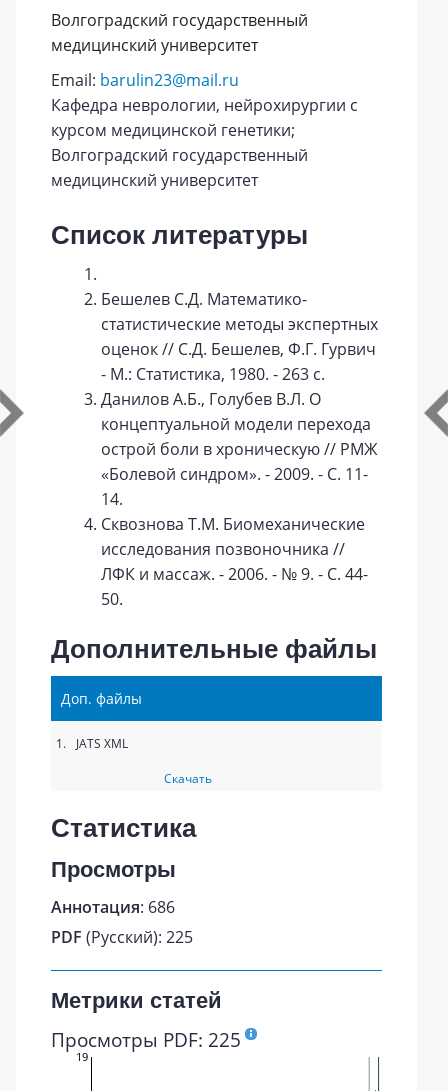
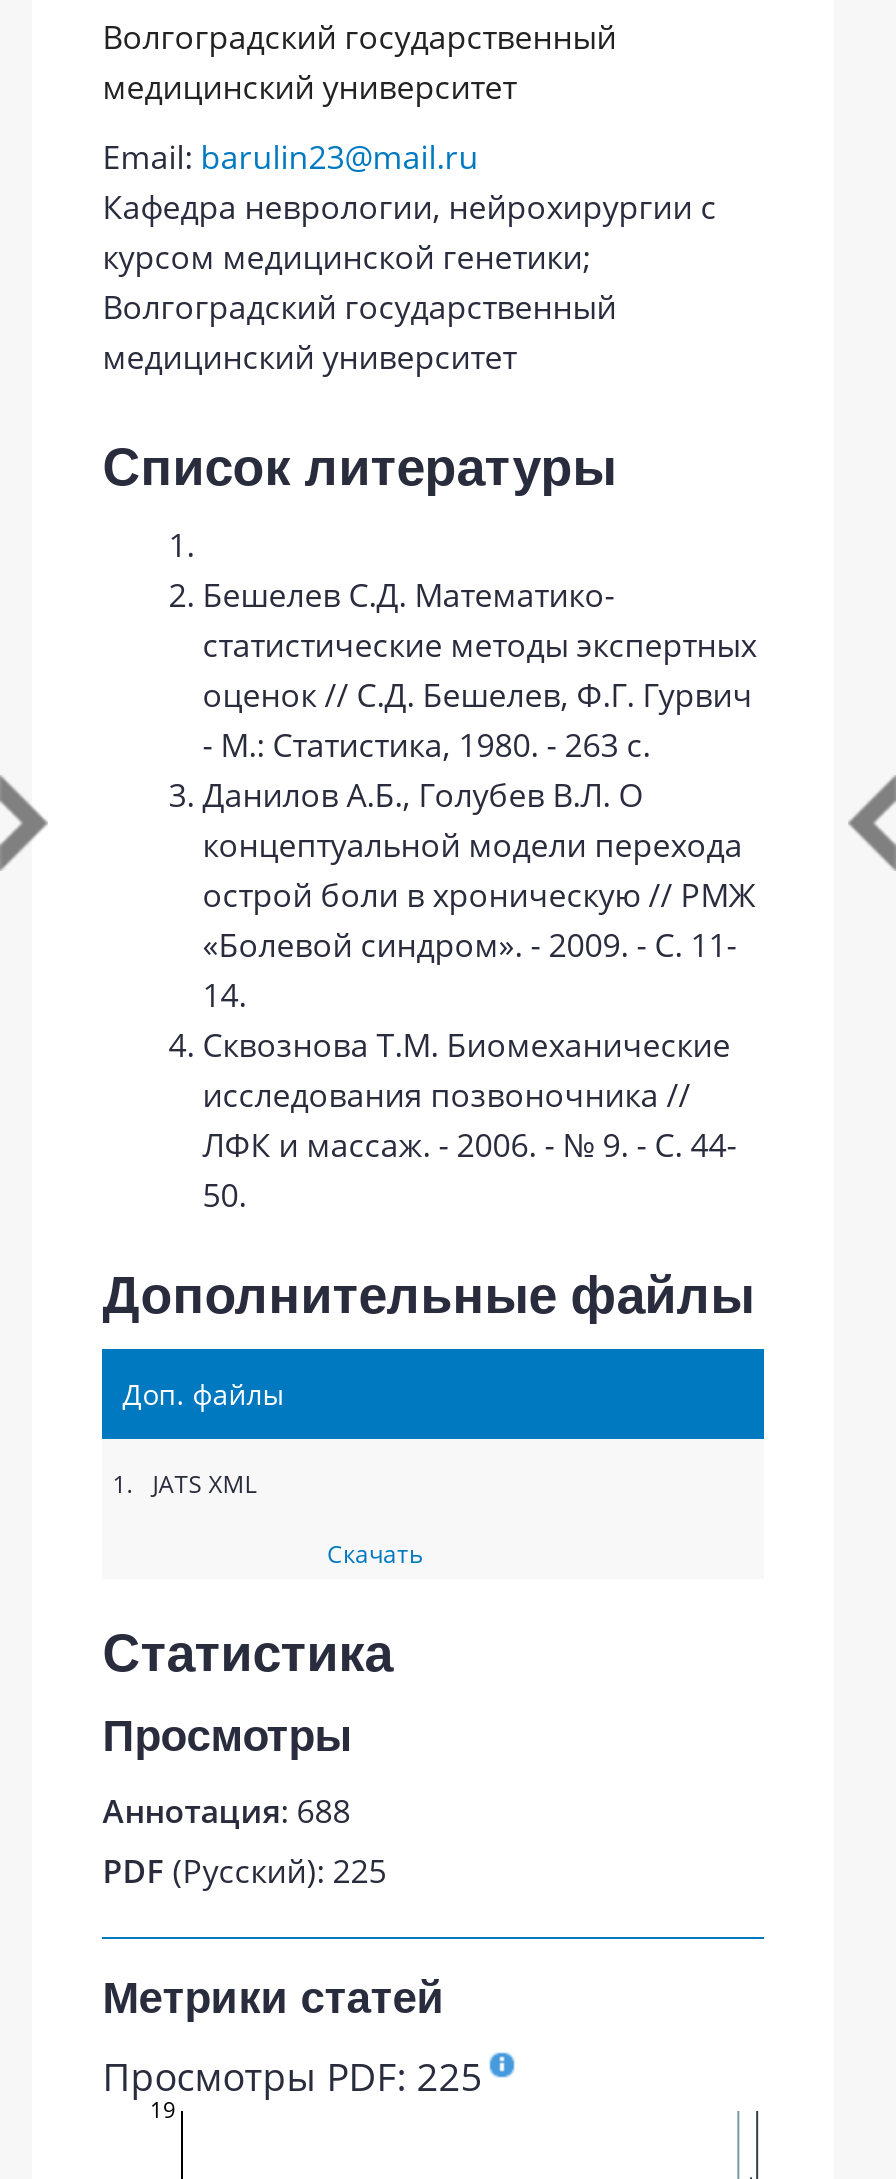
[51,896,175,918] Аннотация: 686 -> [102,1789,350,1833] Аннотация: 688

